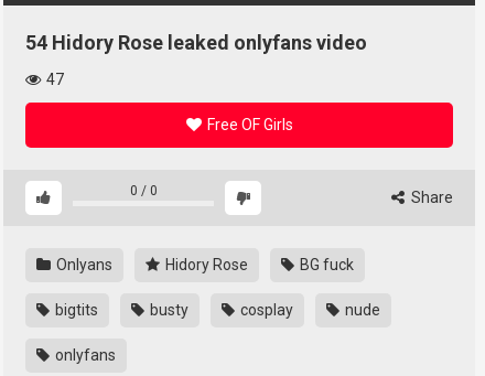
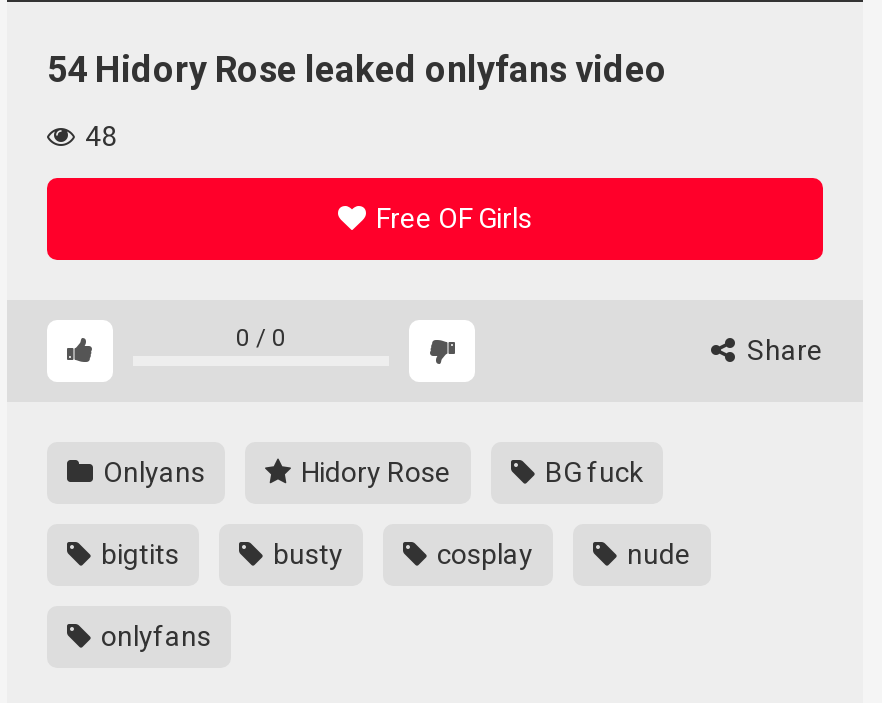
[43,71,64,88] 47 -> [79,120,117,152] 48

